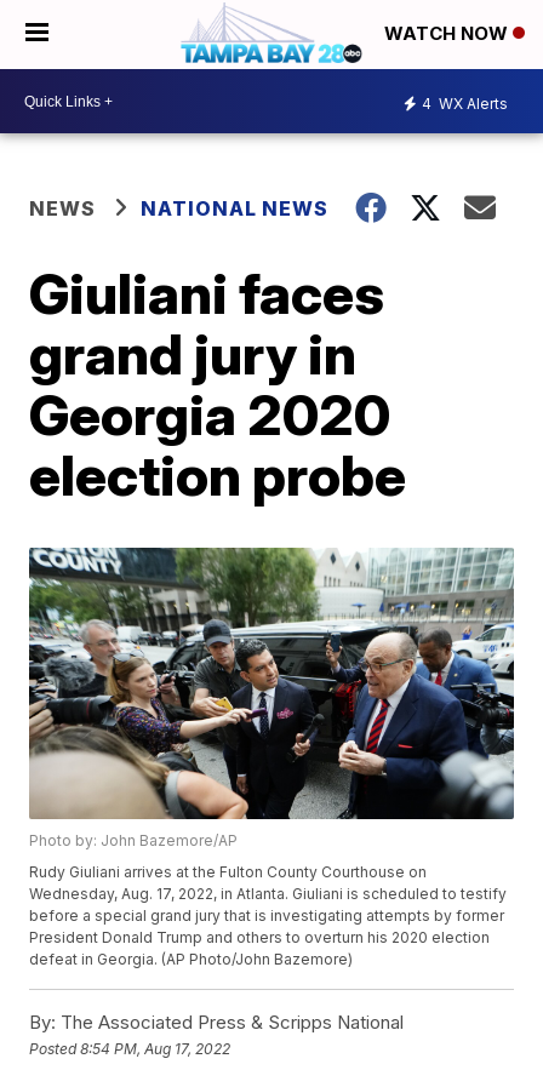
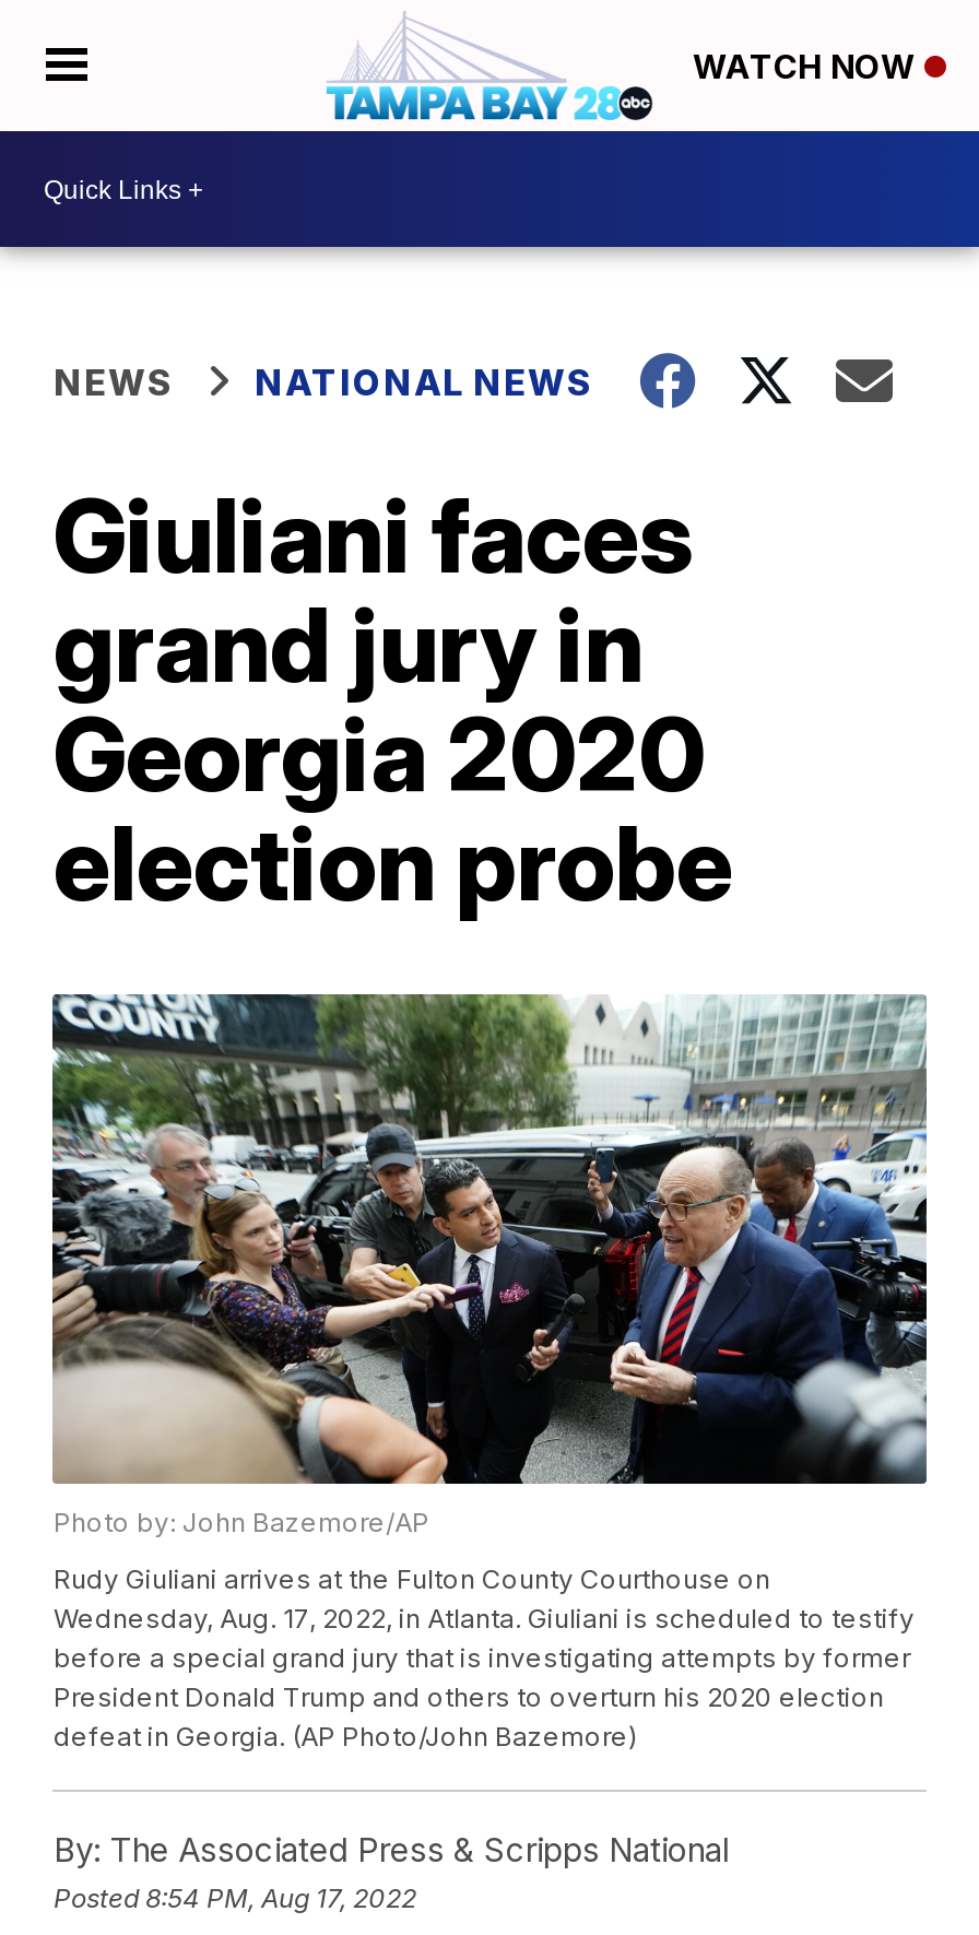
[422,94,508,112] 4 WX Alerts -> none

